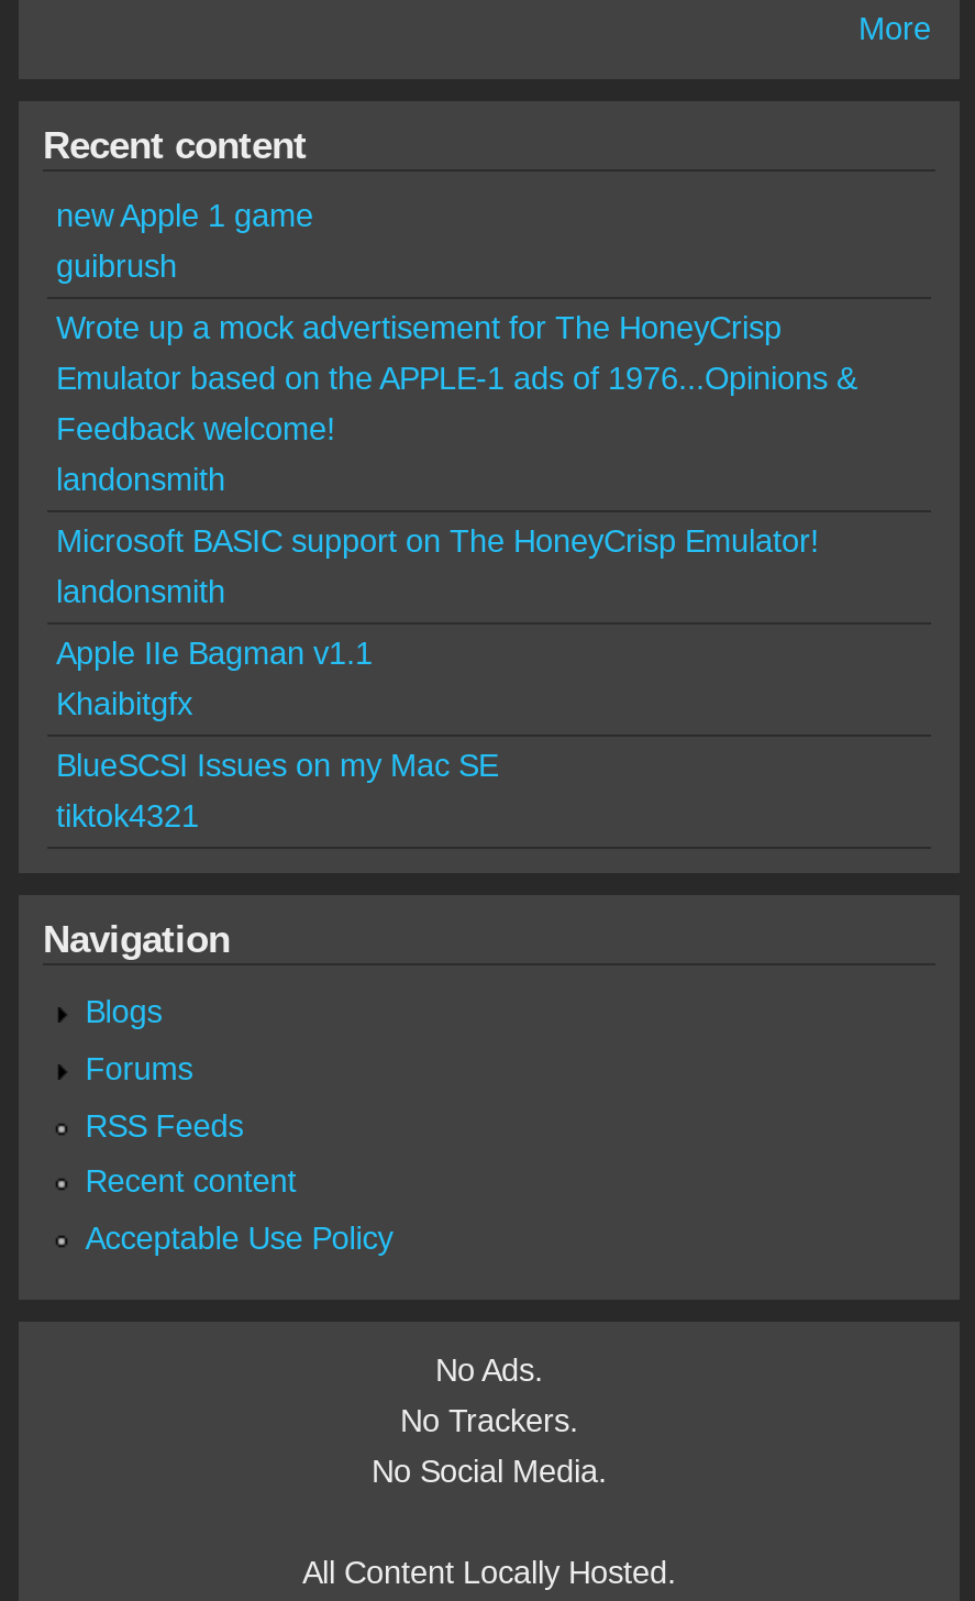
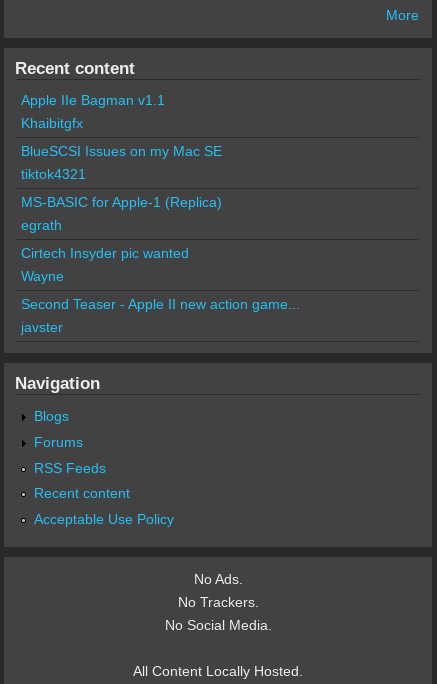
[56,198,856,609] new Apple 1 game | guibrush | Wrote up a mock advertisement for The HoneyCrisp | Emulator based on the APPLE-1 ads of 1976...Opinions & | Feedback welcome! | landonsmith | Microsoft BASIC support on The HoneyCrisp Emulator! | landonsmith -> none
moved [56,636,498,833] -> [21,92,222,182]: Apple IIe Bagman v1.1 | Khaibitgfx | BlueSCSI Issues on my Mac SE | tiktok4321
none -> [21,194,300,335] MS-BASIC for Apple-1 (Replica) | egrath | Cirtech Insyder pic wanted | Wayne | Second Teaser - Apple II new action game... | javster

